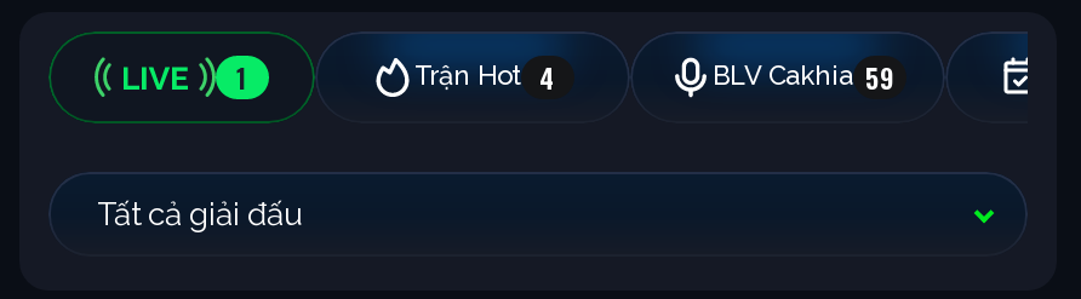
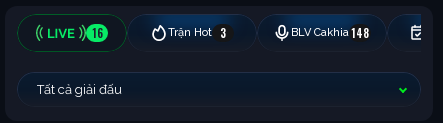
[236,57,894,96] 1 | Trận Hot 4 | BLV Cakhia 59 -> [91,24,369,40] 16 | Trận Hot | 3 | BLV Cakhia 148

